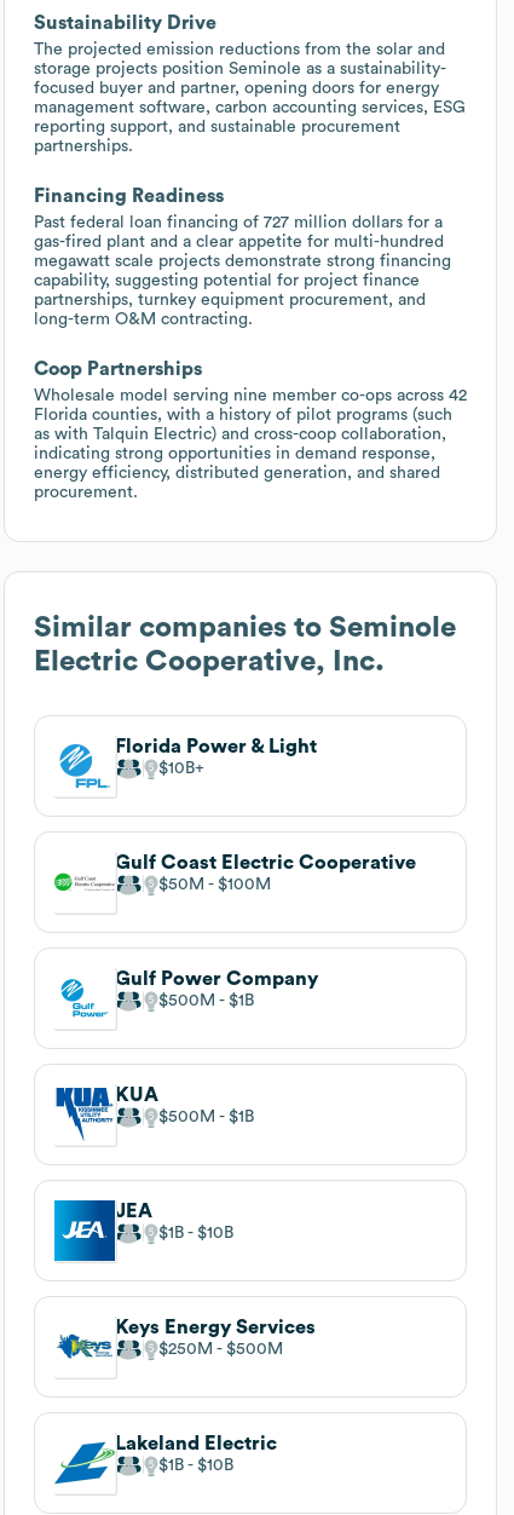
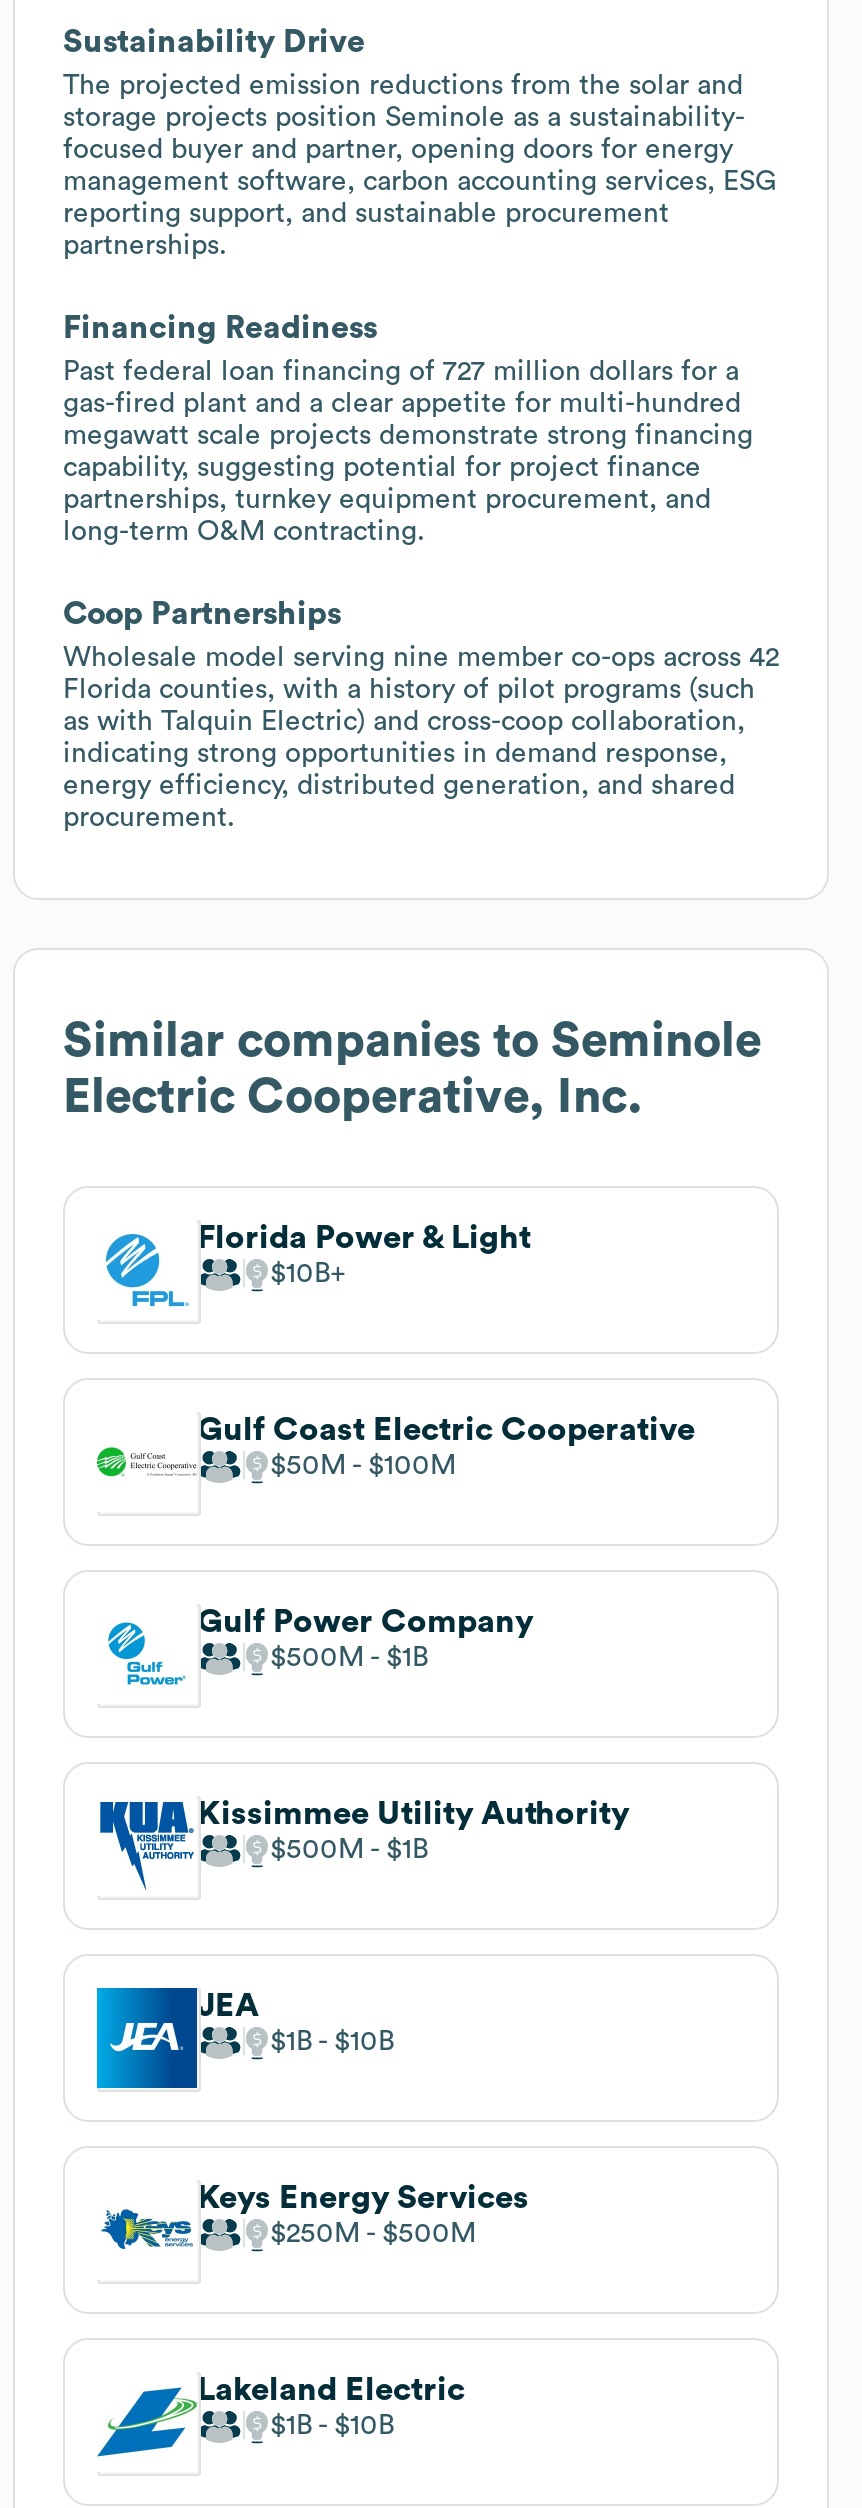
[115,1085,158,1105] KUA -> [197,1798,629,1830] Kissimmee Utility Authority

